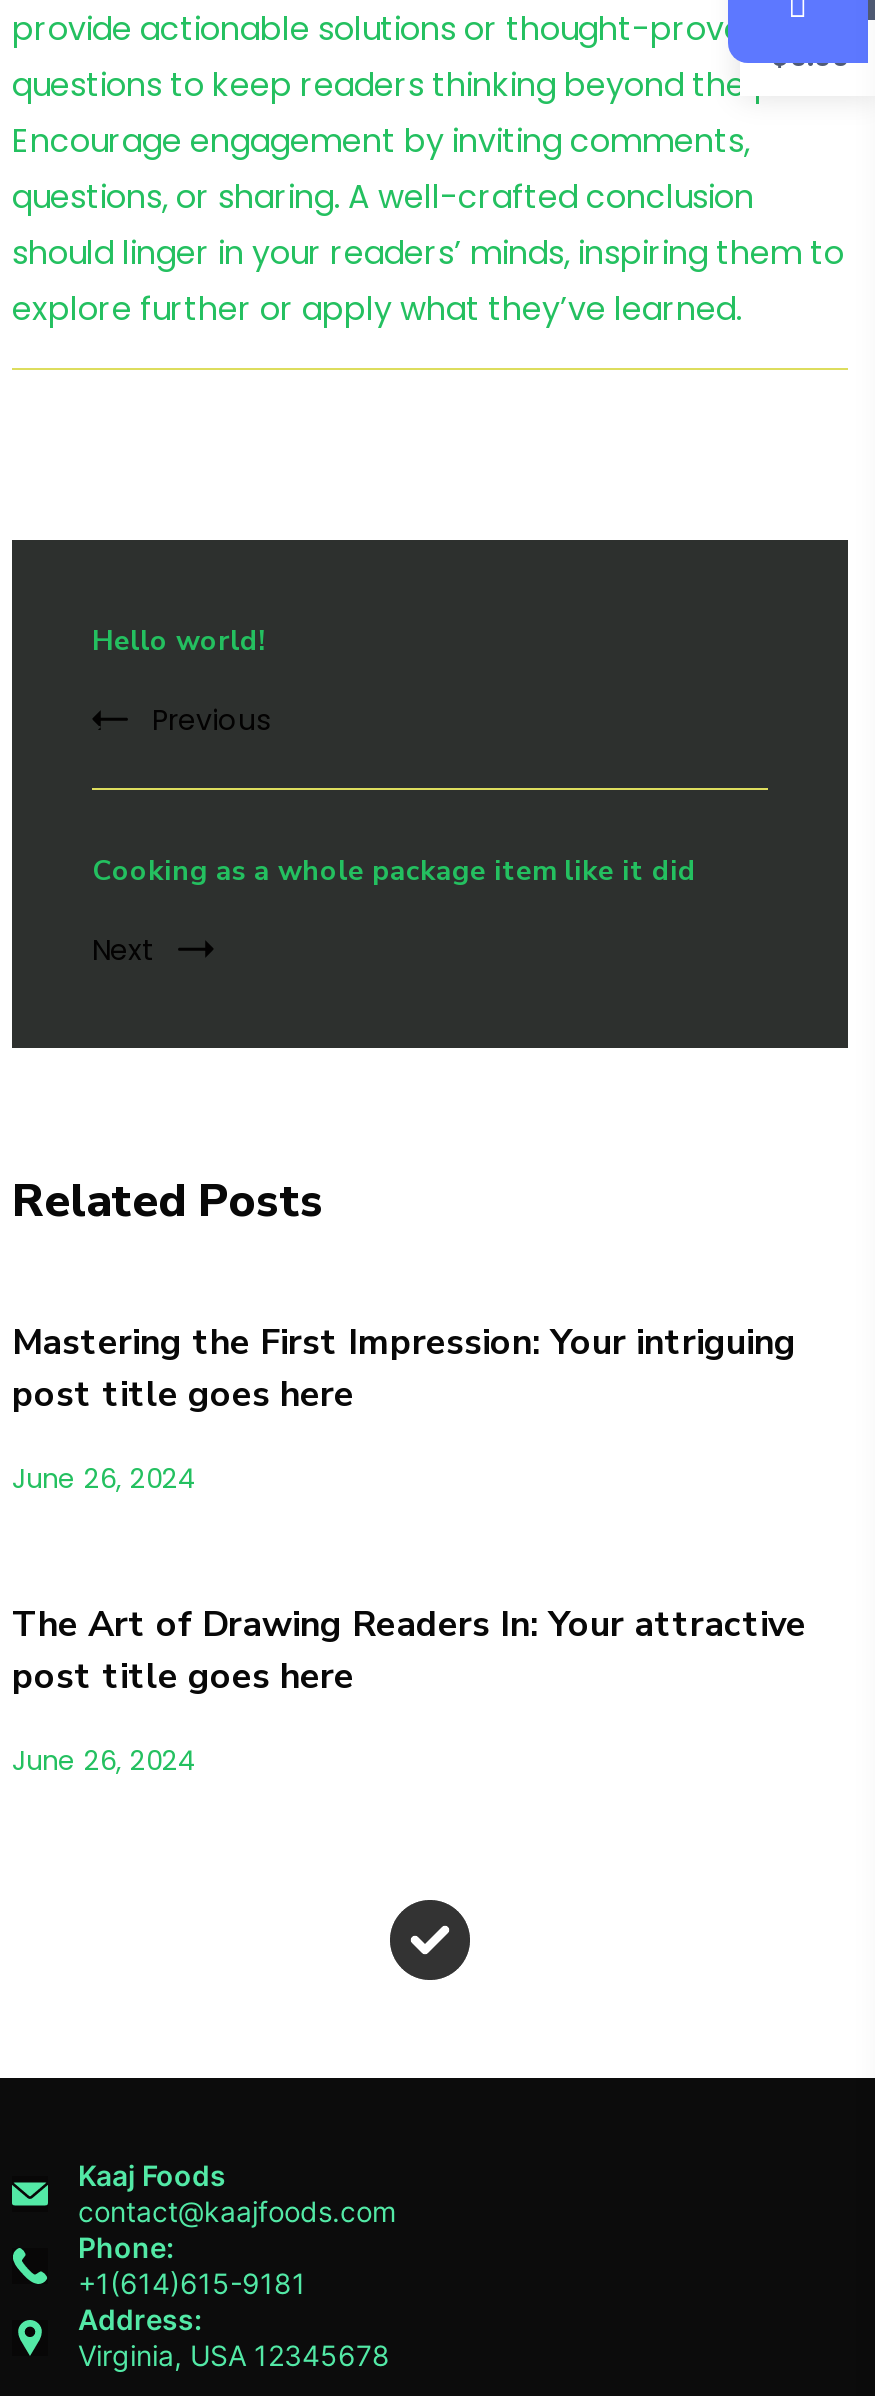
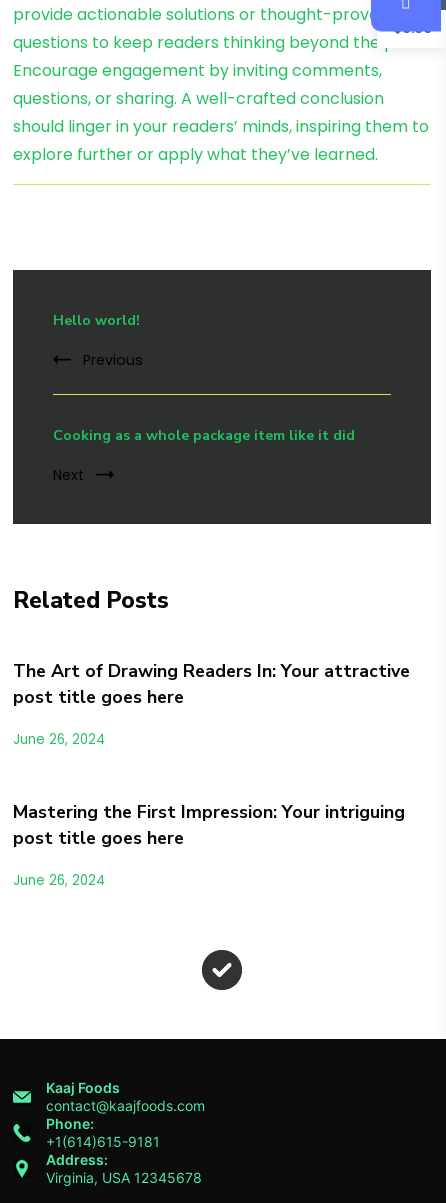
moved [12,1318,796,1366] -> [13,800,405,824]: Mastering the First Impression: Your intriguing
moved [12,1600,806,1648] -> [13,659,410,683]: The Art of Drawing Readers In: Your attractive

